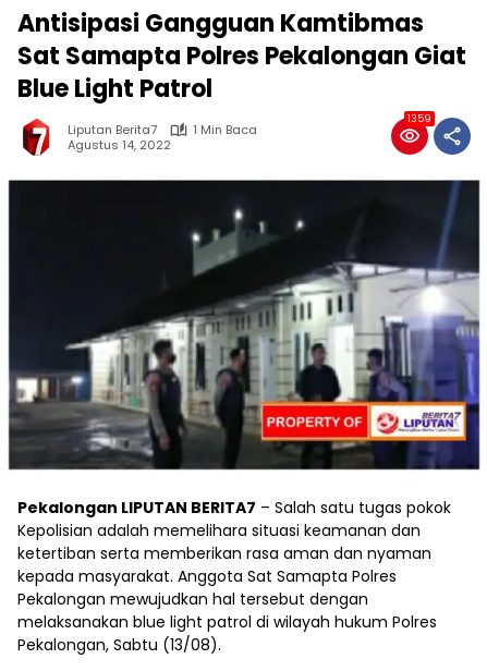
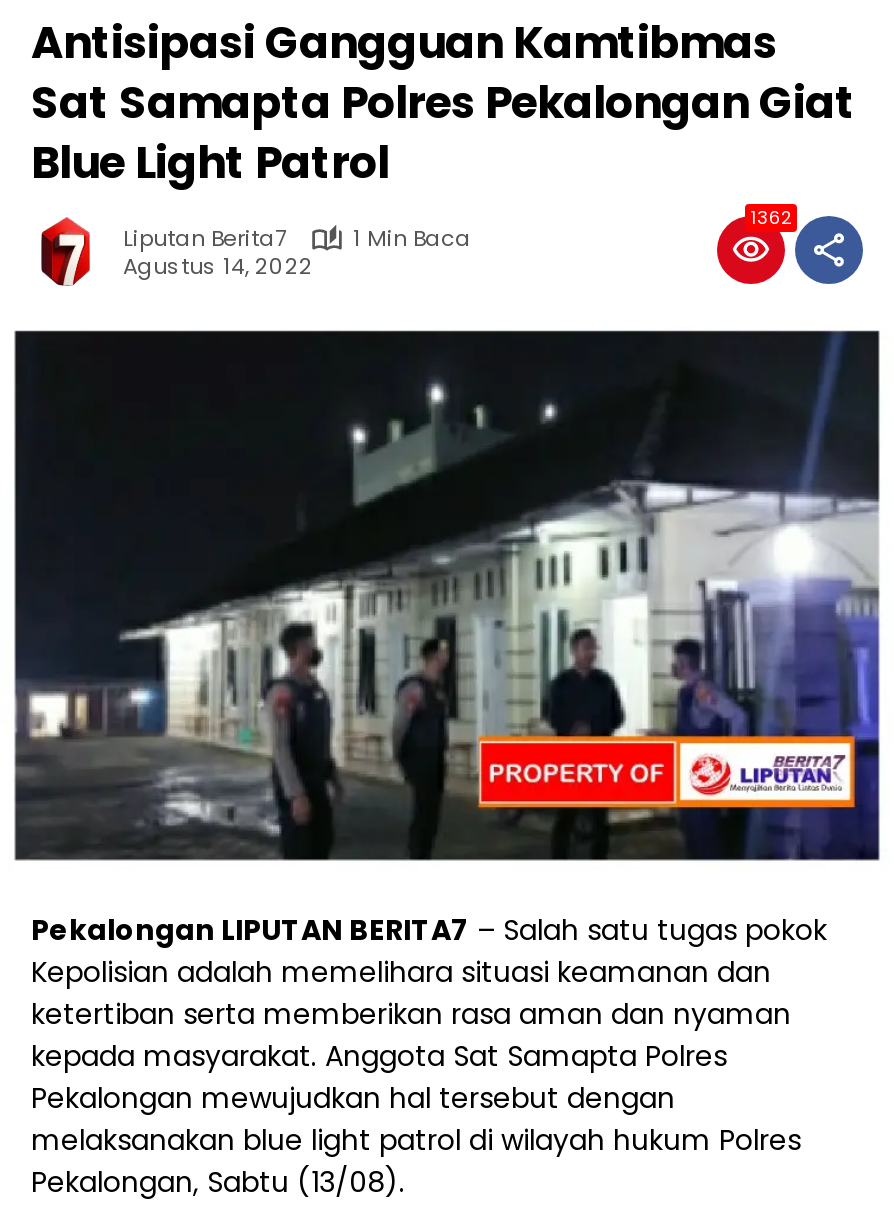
[407,112,431,125] 1359 -> [751,206,791,230] 1362

